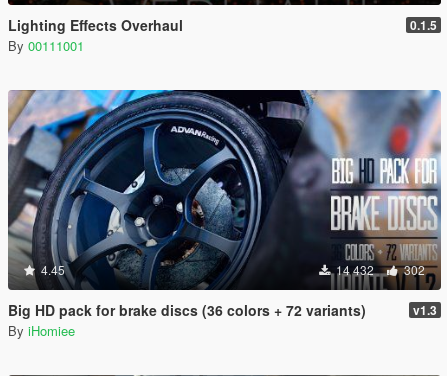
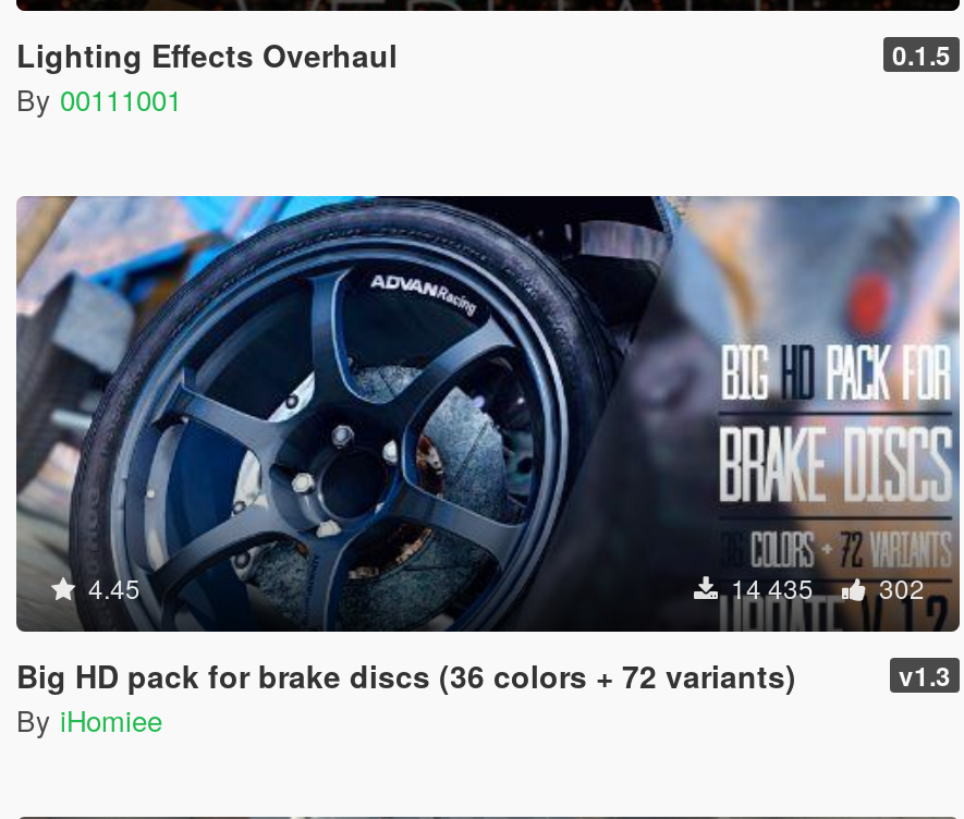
[333,261,425,278] 14 432 302 -> [724,569,925,606] 14 435 302

